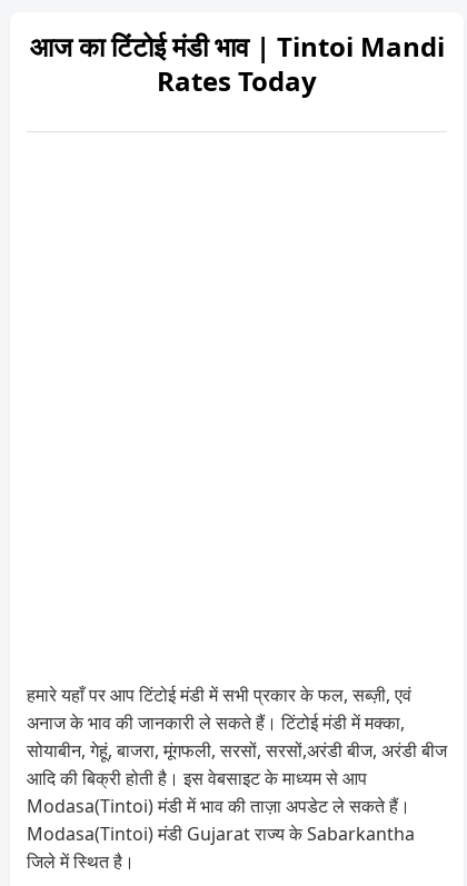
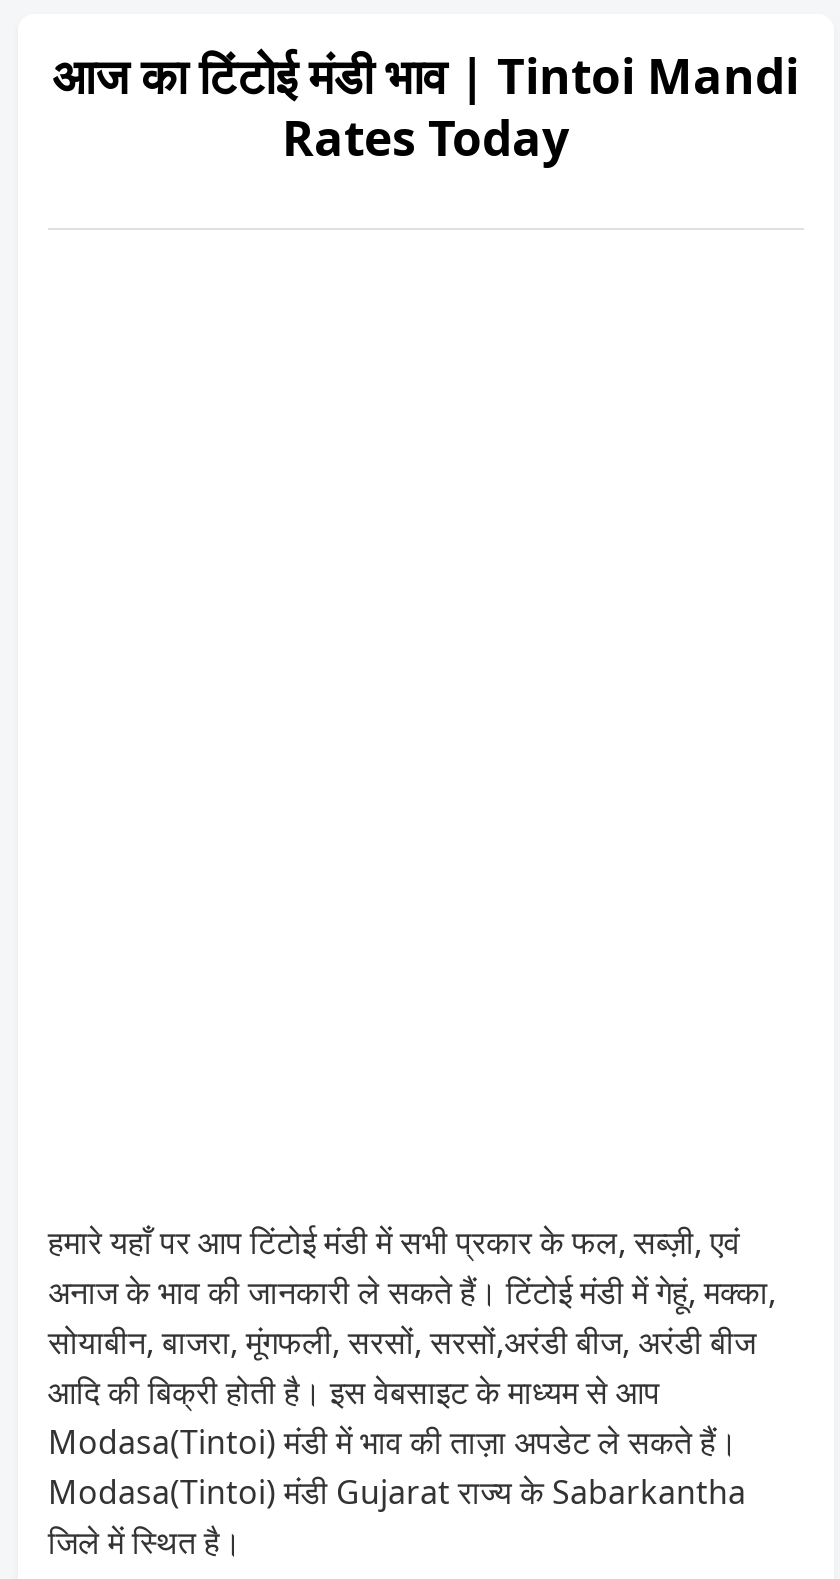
[27,710,447,763] अनाज के भाव की जानकारी ले सकते हैं। टिंटोई मंडी में मक्का, | सोयाबीन, गेहूं, बाजरा, मूंगफली, सरसों, सरसों,अरंडी बीज, अरंडी बीज -> [48,1270,776,1364] अनाज के भाव की जानकारी ले सकते हैं। टिंटोई मंडी में गेहूं, मक्का, | सोयाबीन, बाजरा, मूंगफली, सरसों, सरसों,अरंडी बीज, अरंडी बीज

